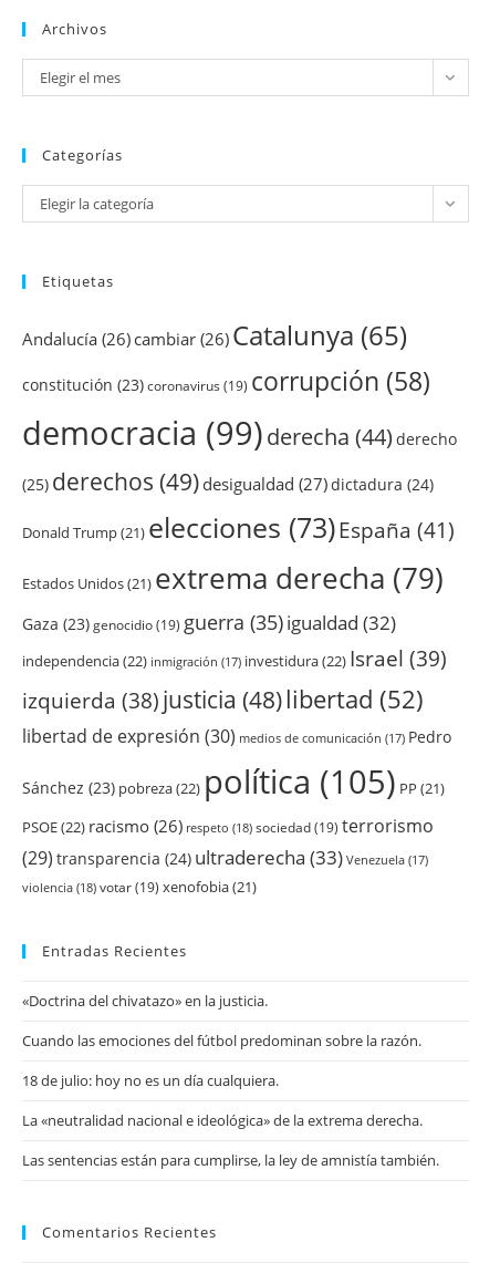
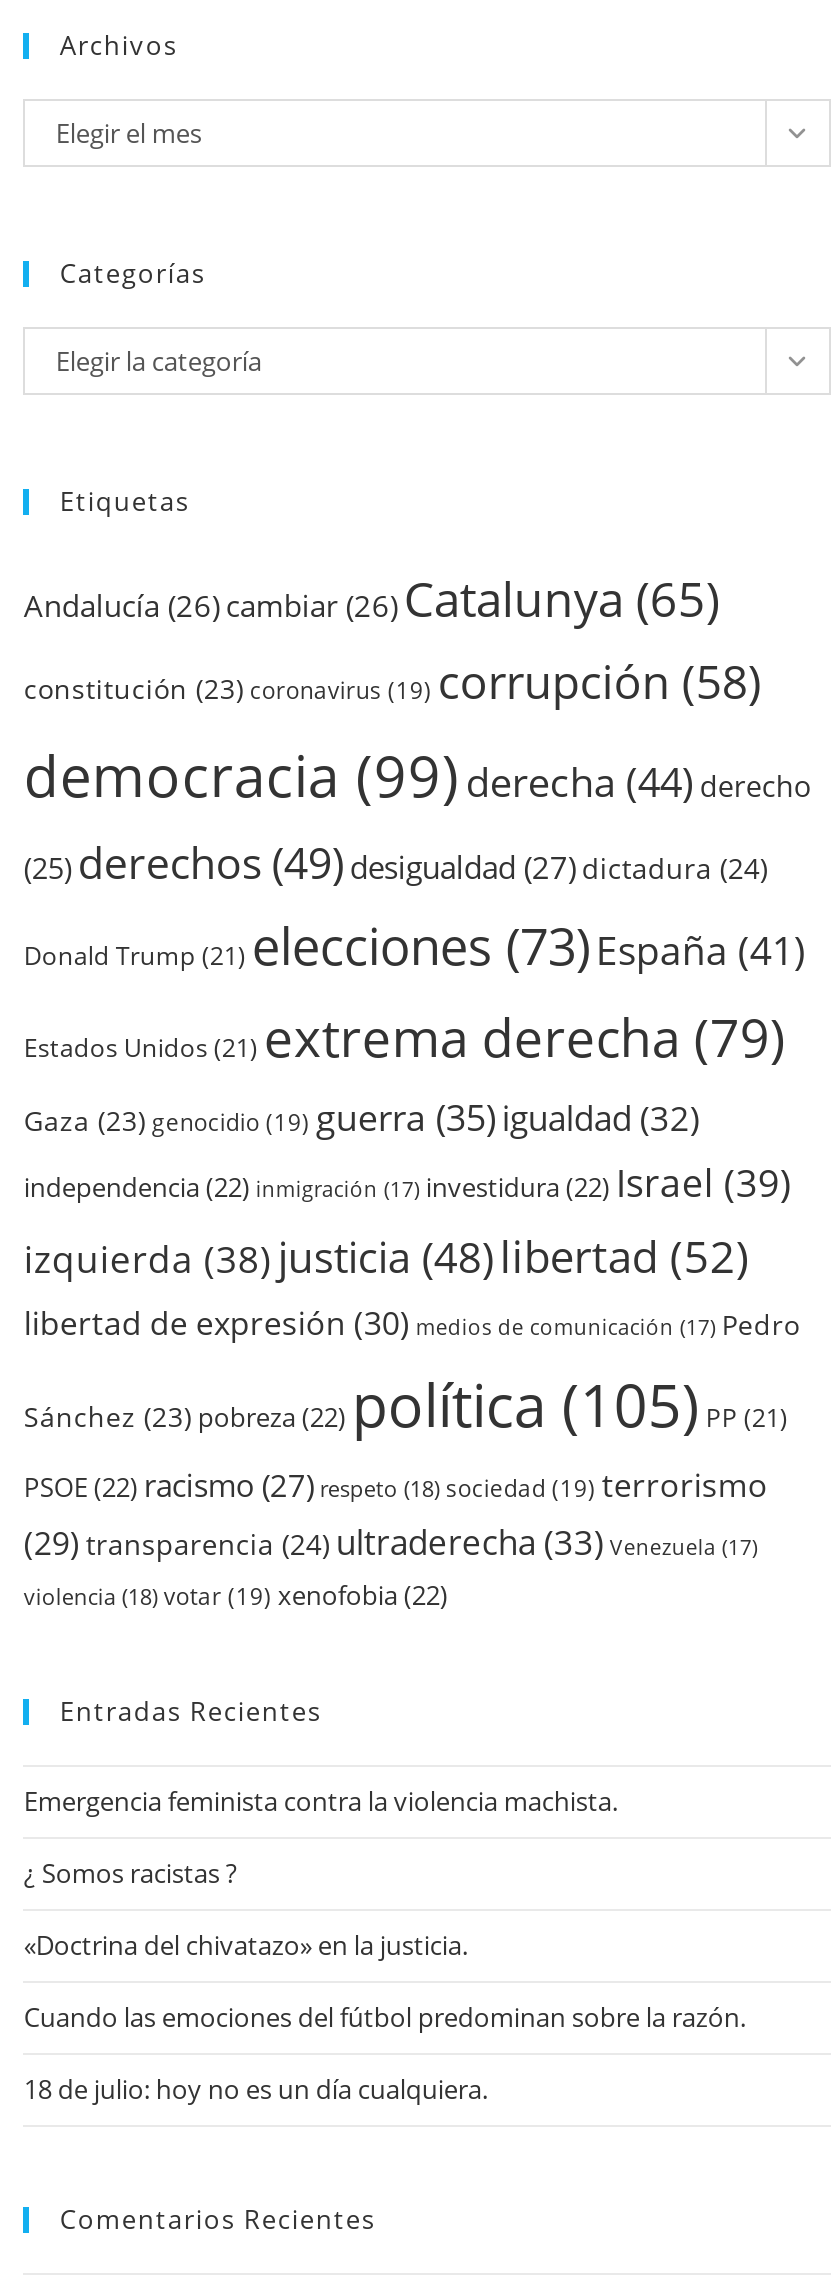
[23,813,434,837] PSOE (22) racismo (26) respeto (18) sociedad (19) terrorismo -> [24,1462,768,1506] PSOE (22) racismo (27) respeto (18) sociedad (19) terrorismo
[23,877,257,896] violencia (18) votar (19) xenofobia (21) -> [24,1576,448,1612] violencia (18) votar (19) xenofobia (22)
none -> [24,1782,618,1890] Emergencia feminista contra la violencia machista. | ¿ Somos racistas ?
moved [23,990,422,1090] -> [24,1926,746,2106]: «Doctrina del chivatazo» en la justicia. | Cuando las emociones del fútbol predominan sobre la razón. | 18 de julio: hoy no es un día cualquiera.
[23,1110,440,1170] La «neutralidad nacional e ideológica» de la extrema derecha. | Las sentencias están para cumplirse, la ley de amnistía también. -> none

